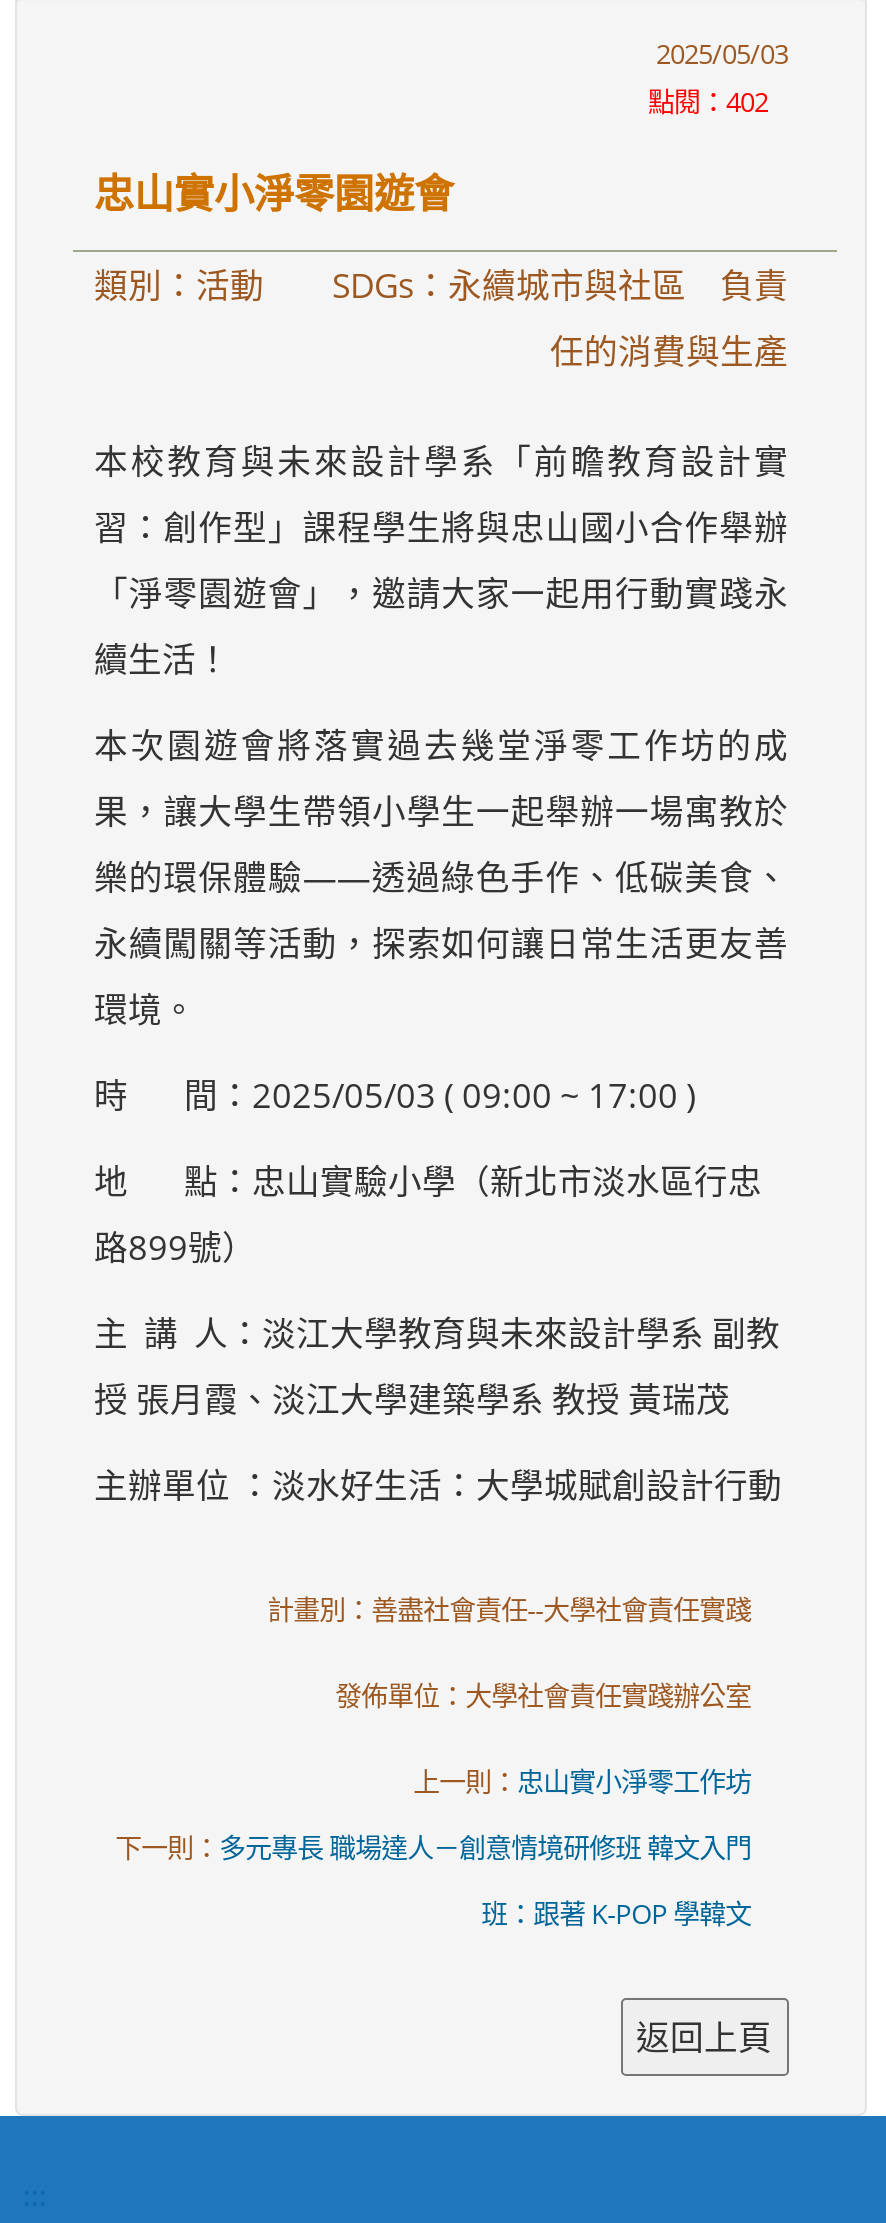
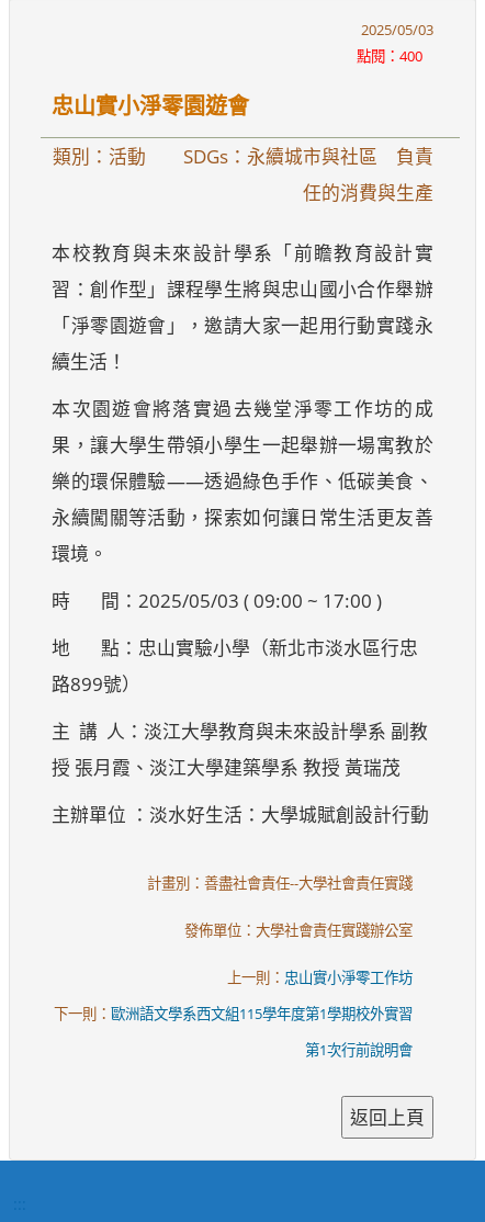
[648,83,768,119] 點閱：402 -> [356,46,422,65] 點閱：400
[115,1829,751,1865] 下一則：多元專長 職場達人－創意情境研修班 韓文入門 -> [54,1003,413,1023] 下一則：歐洲語文學系西文組115學年度第1學期校外實習
[481,1895,751,1931] 班：跟著 K-POP 學韓文 -> [305,1039,413,1059] 第1次行前說明會

